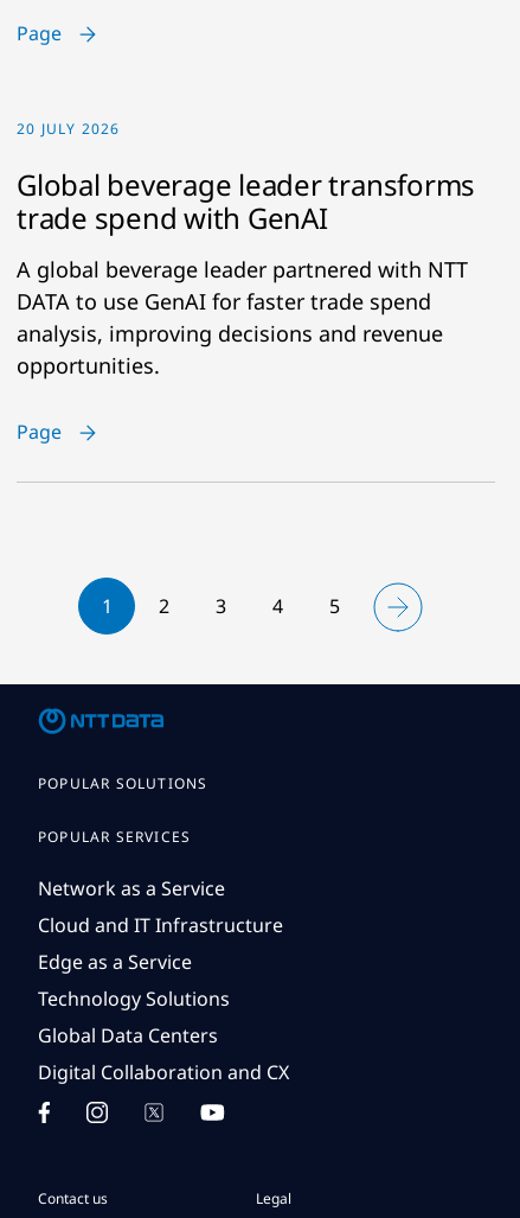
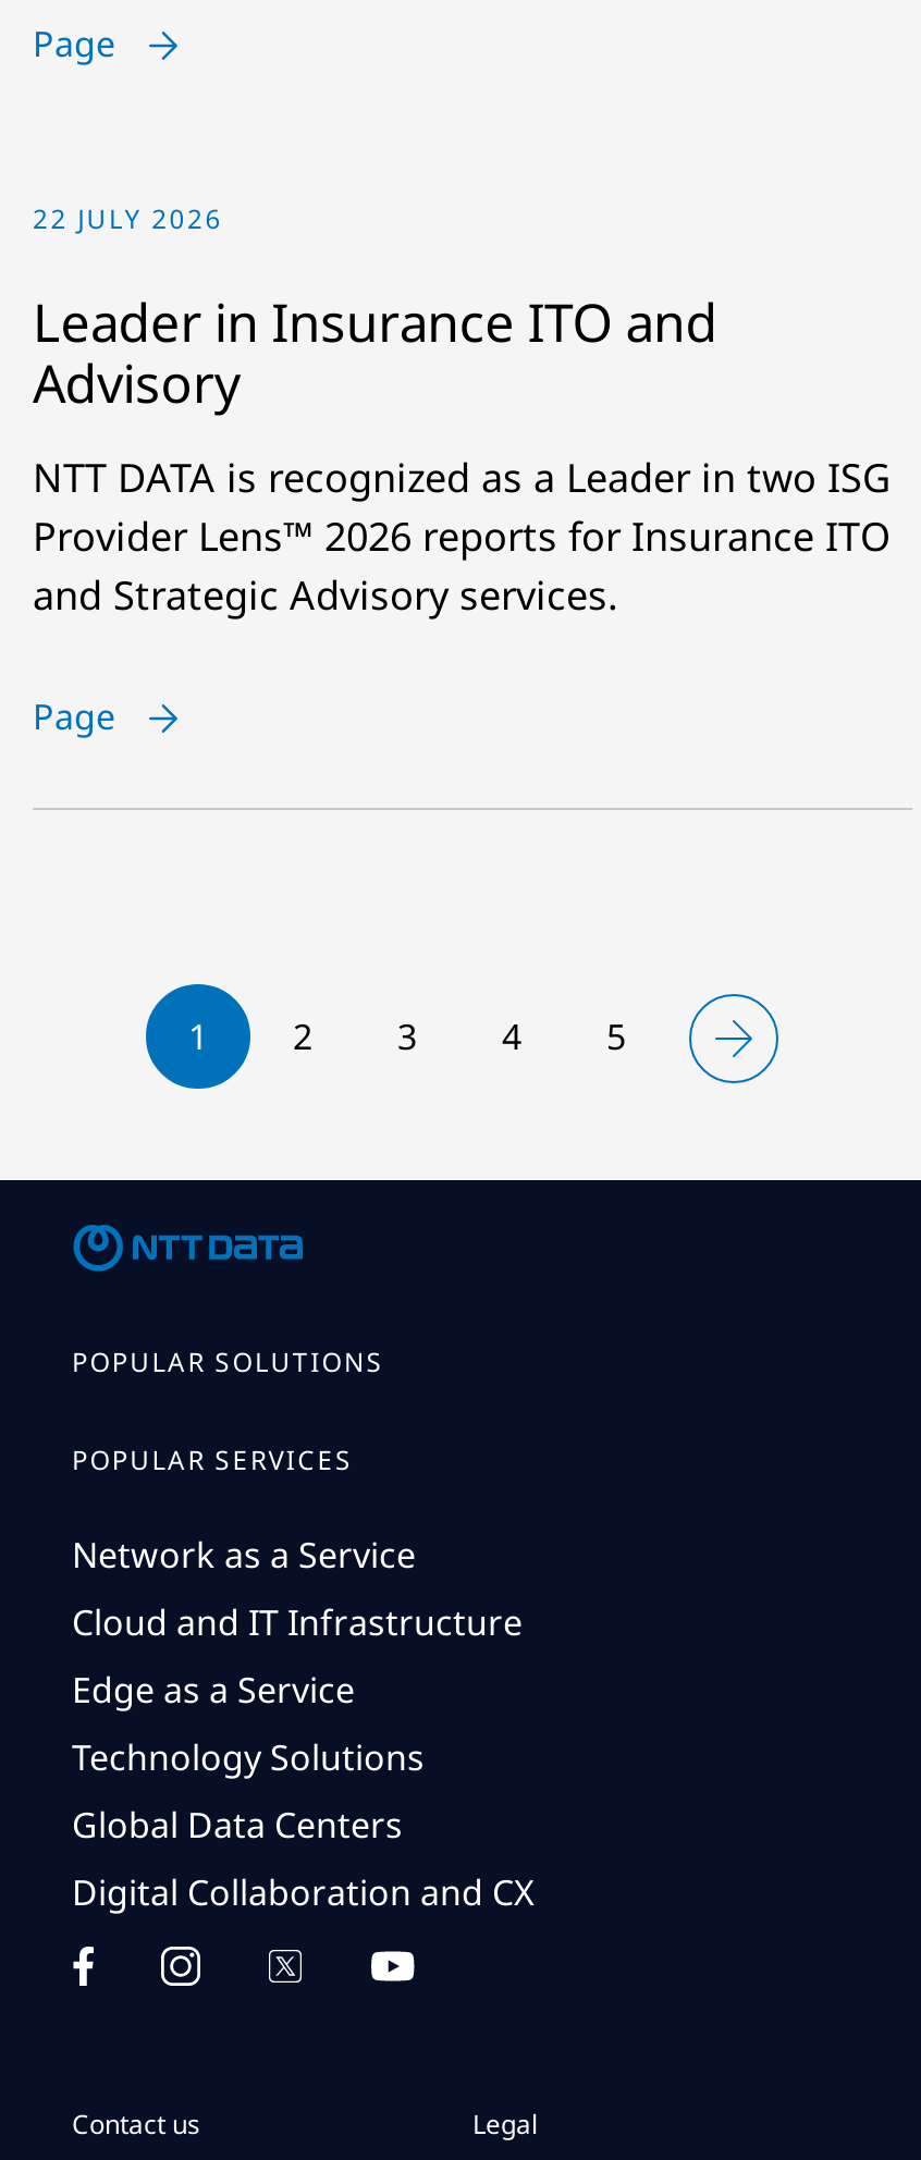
[17,118,120,139] 20 JULY 2026 -> [33,200,223,237] 22 JULY 2026
[17,165,475,237] Global beverage leader transforms | trade spend with GenAI -> [33,285,717,418] Leader in Insurance ITO and | Advisory
[17,255,468,379] A global beverage leader partnered with NTT | DATA to use GenAI for faster trade spend | analysis, improving decisions and revenue | opportunities. -> [33,450,891,620] NTT DATA is recognized as a Leader in two ISG | Provider Lens™ 2026 reports for Insurance ITO | and Strategic Advisory services.

